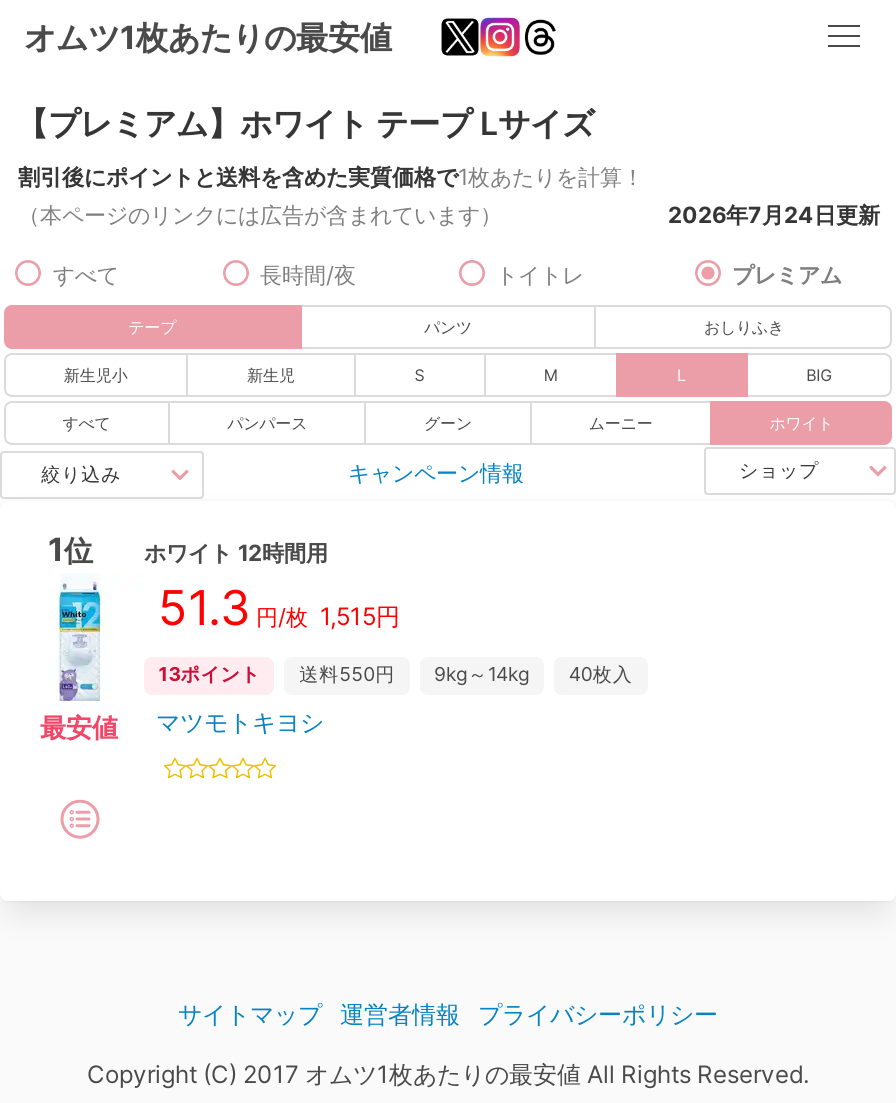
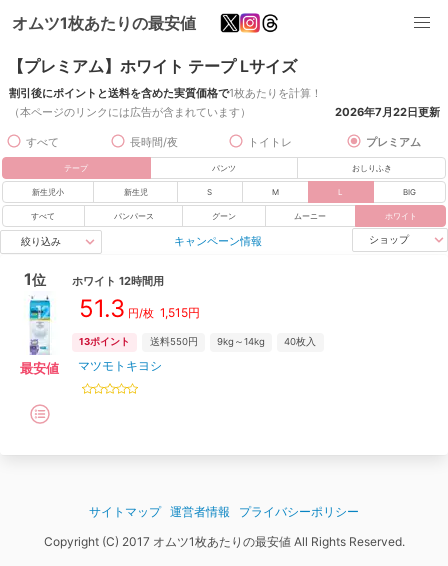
[668,201,880,229] 2026年7月24日更新 -> [335,105,440,119] 2026年7月22日更新

